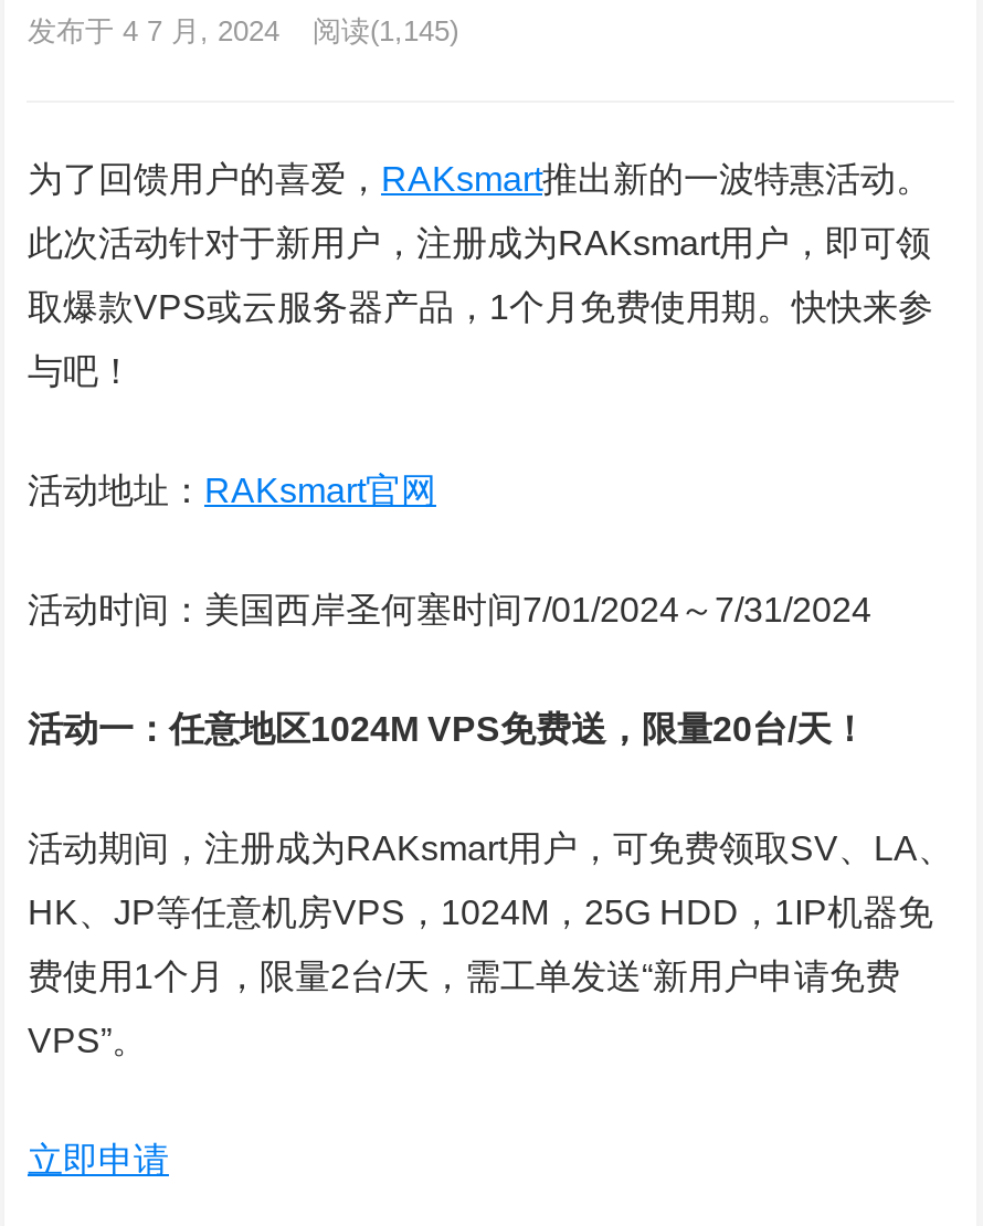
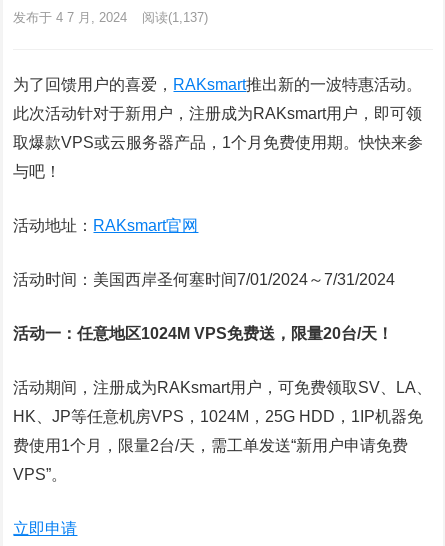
[28,14,458,47] 发布于 4 7 月, 2024 阅读(1,145) -> [13,10,208,25] 发布于 4 7 月, 2024 阅读(1,137)

